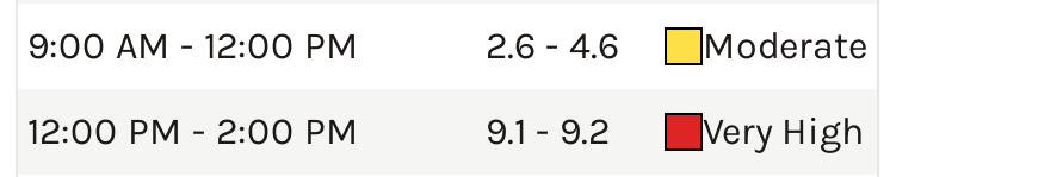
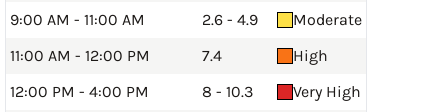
[27,23,359,68] 9:00 AM - 12:00 PM -> [10,10,145,29] 9:00 AM - 11:00 AM
[486,23,867,68] 2.6 - 4.6 Moderate -> [202,10,362,29] 2.6 - 4.9 Moderate
[27,108,610,153] 12:00 PM - 2:00 PM | 9.1 - 9.2 -> [10,46,328,101] 11:00 AM - 12:00 PM | 7.4 | High | 12:00 PM - 4:00 PM | 8 - 10.3

